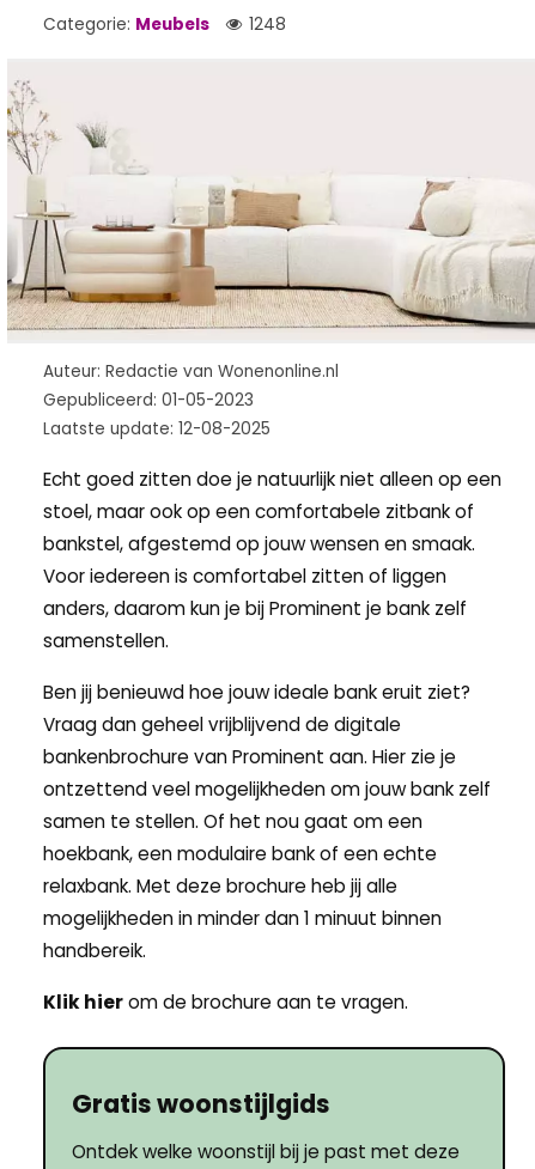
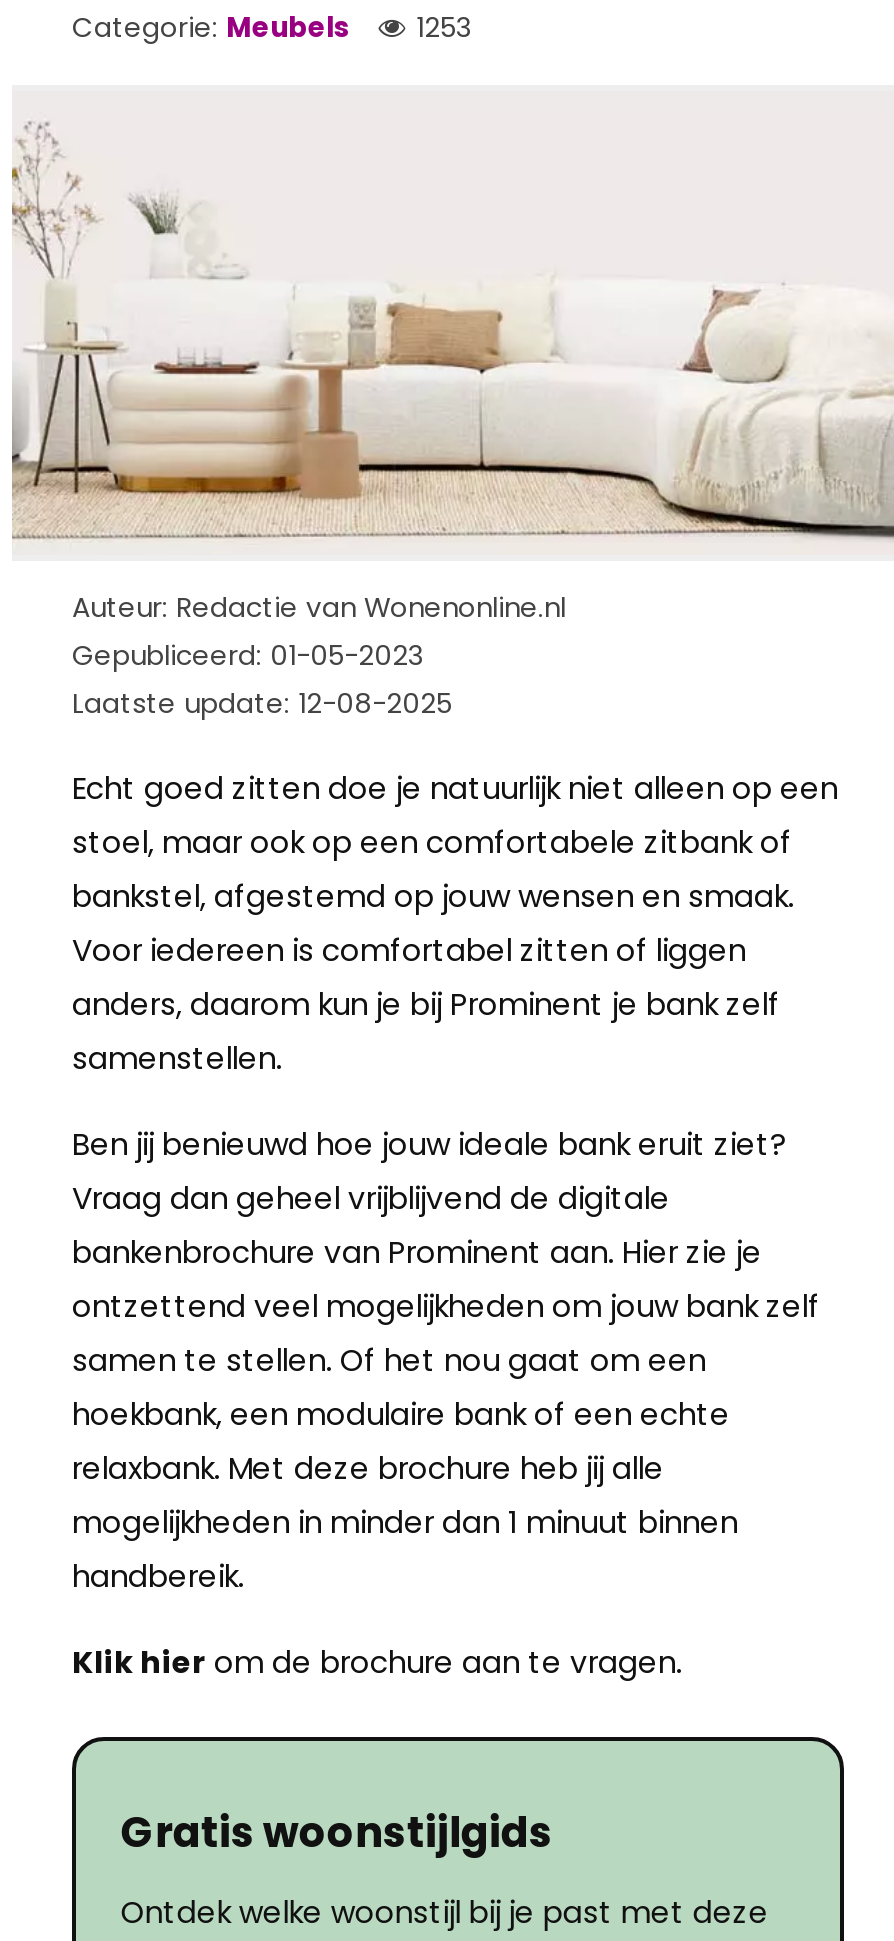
[43,13,286,36] Categorie: Meubels 1248 -> [72,9,472,47] Categorie: Meubels 1253

